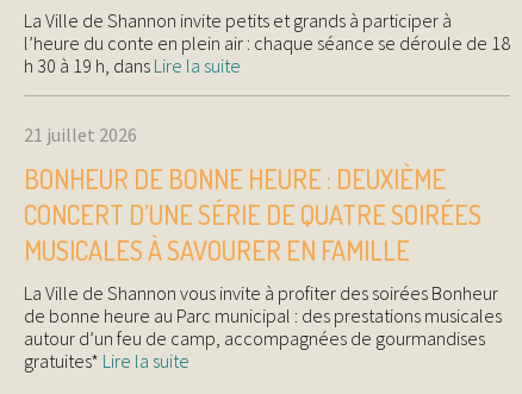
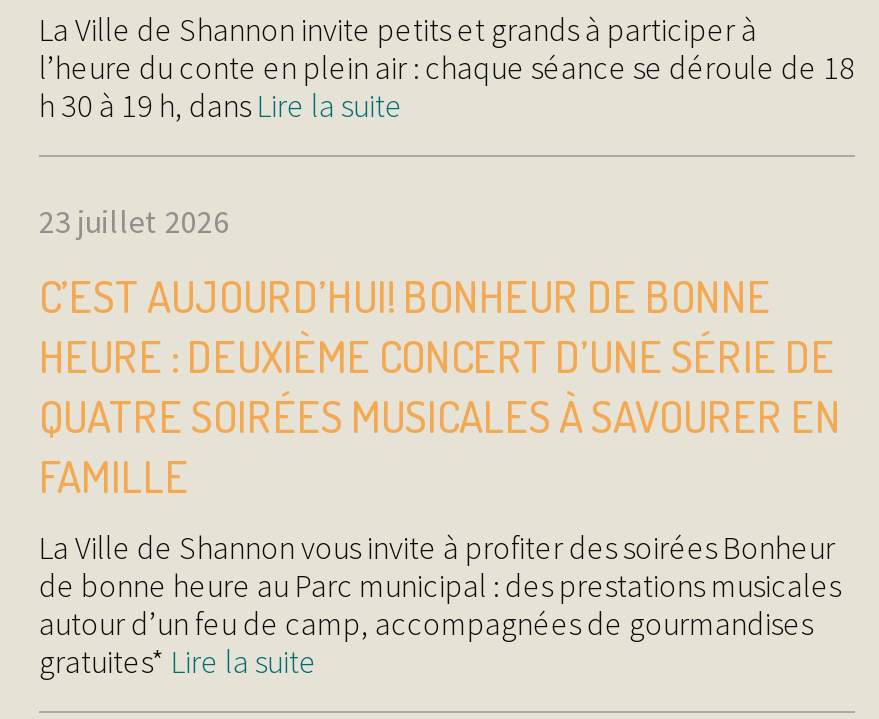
[24,123,137,147] 21 juillet 2026 -> [39,201,229,241] 23 juillet 2026
[24,162,481,267] BONHEUR DE BONNE HEURE : DEUXIÈME | CONCERT D’UNE SÉRIE DE QUATRE SOIRÉES | MUSICALES À SAVOURER EN FAMILLE -> [39,267,841,503] C’EST AUJOURD’HUI! BONHEUR DE BONNE | HEURE : DEUXIÈME CONCERT D’UNE SÉRIE DE | QUATRE SOIRÉES MUSICALES À SAVOURER EN | FAMILLE

